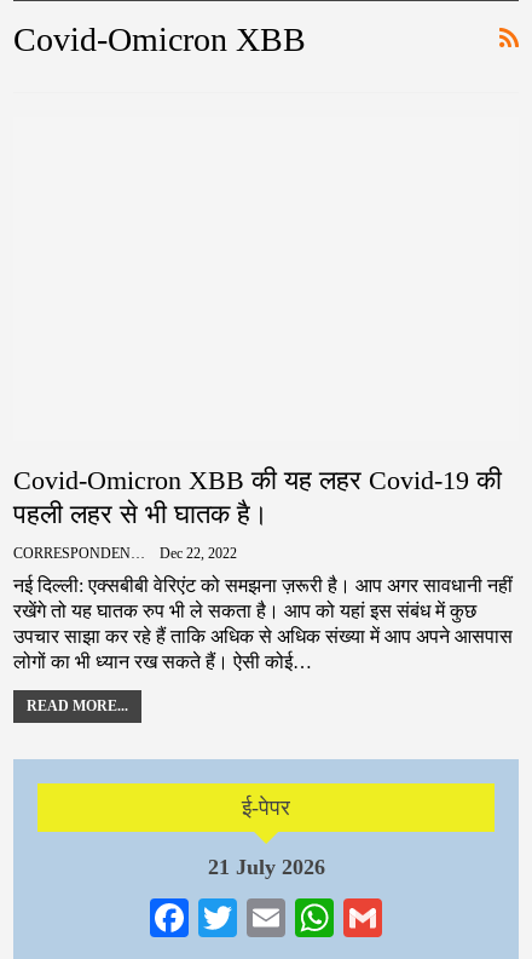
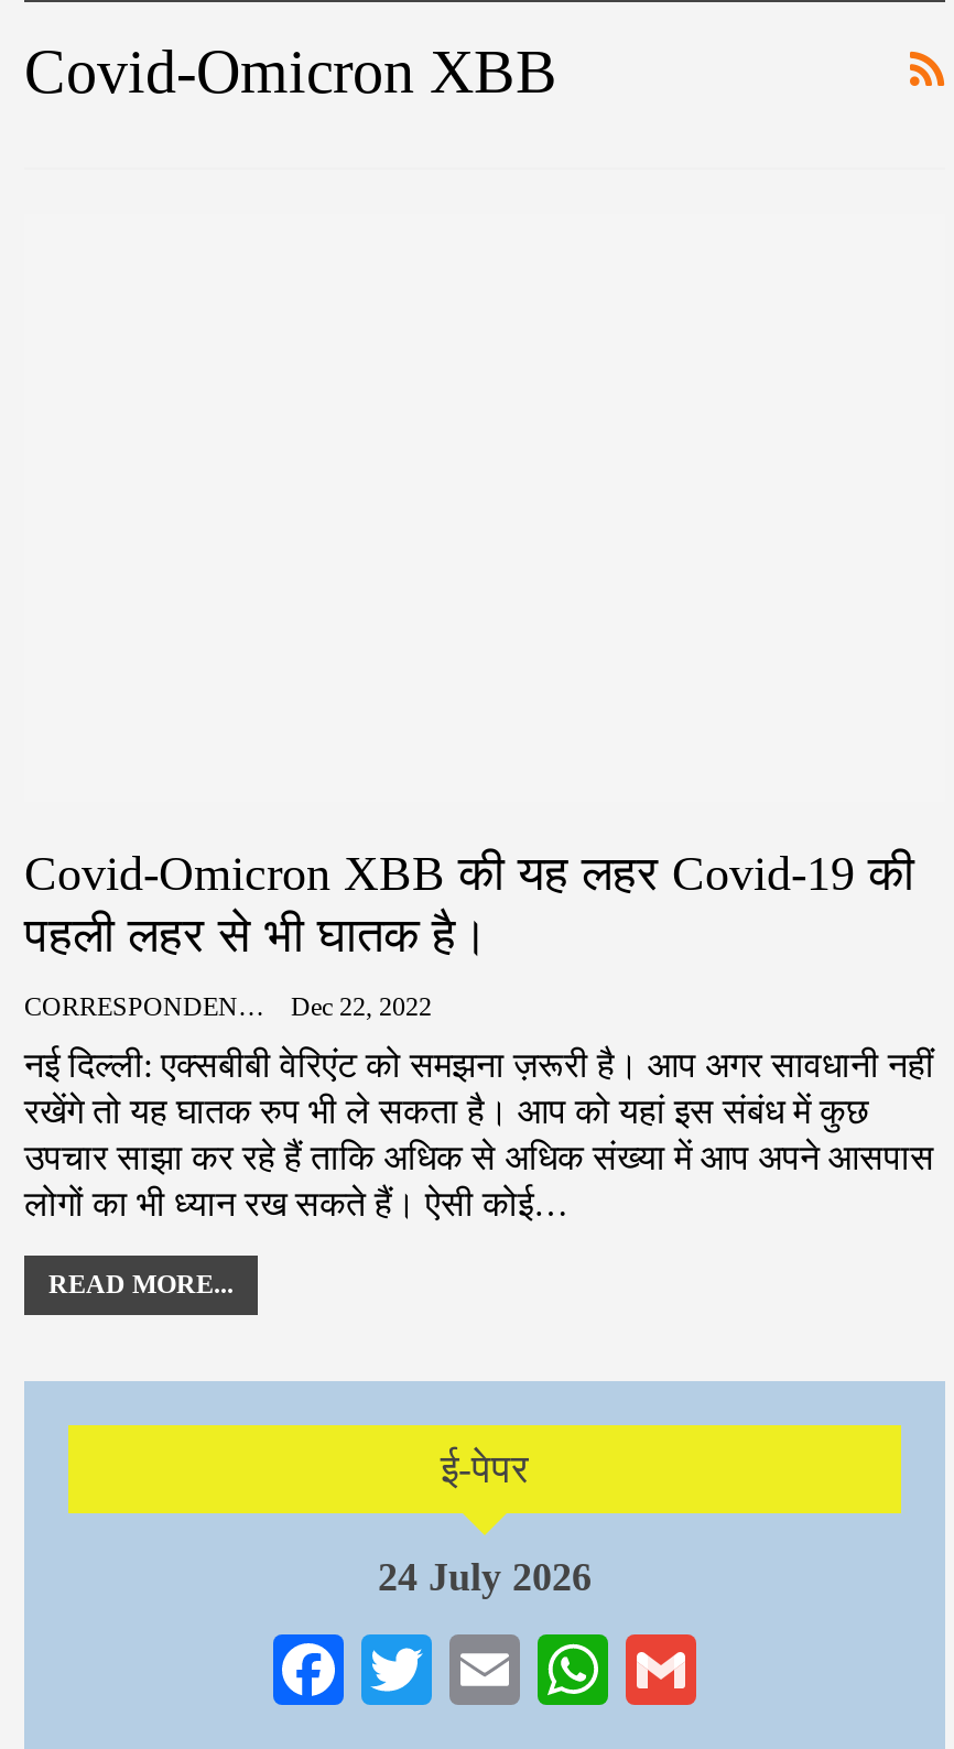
[207,855,325,879] 21 July 2026 -> [378,1555,592,1599] 24 July 2026

